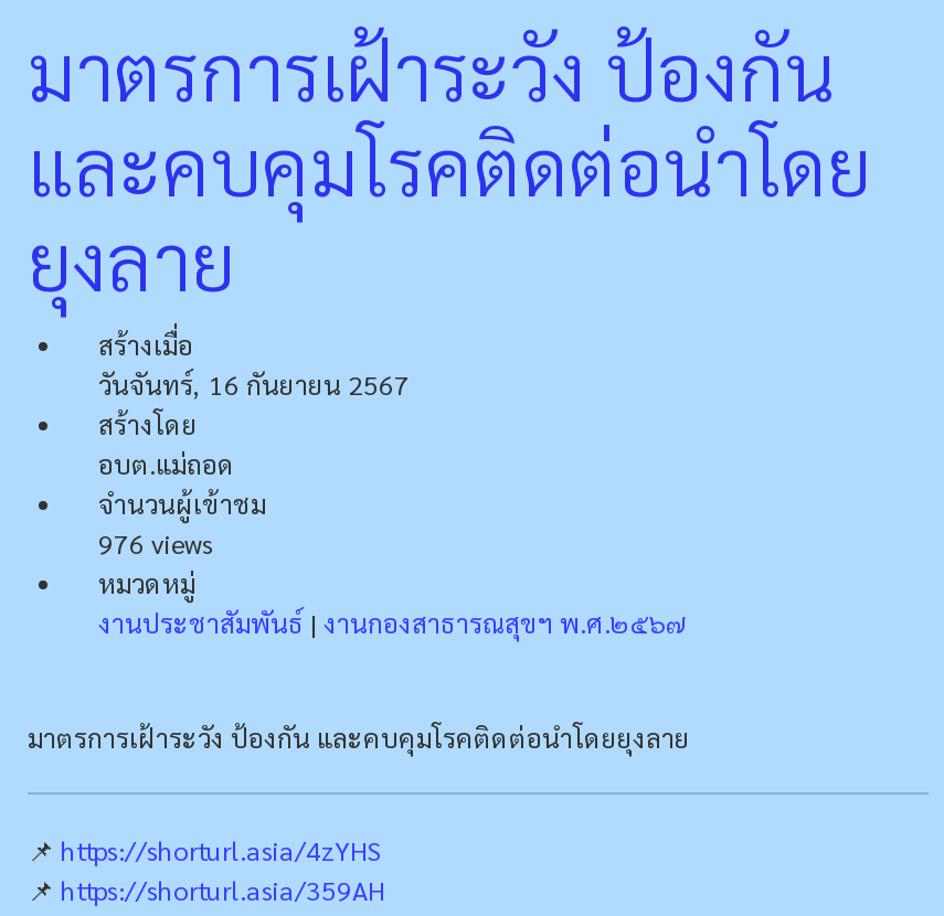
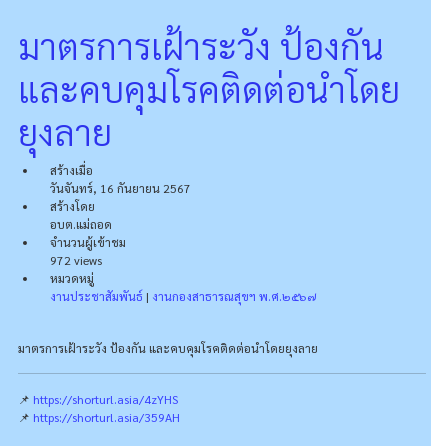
[98,525,213,560] 976 views -> [50,252,102,268] 972 views

